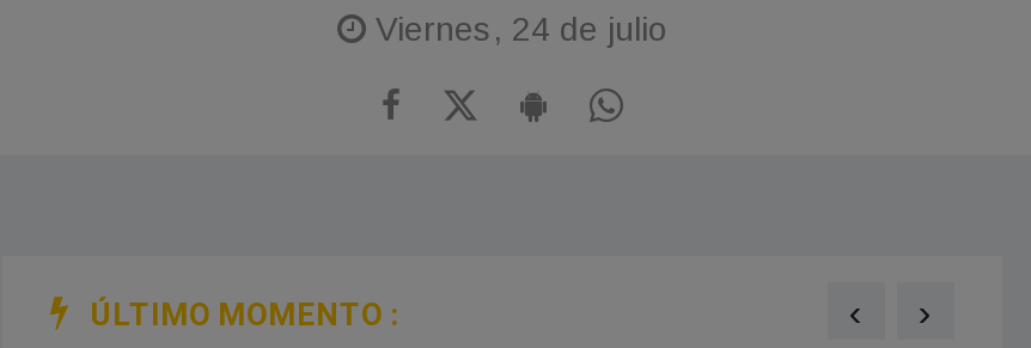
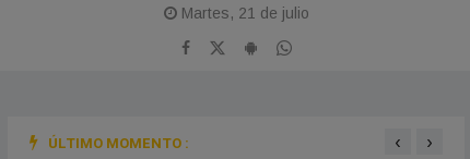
[366,10,667,48] Viernes, 24 de julio -> [177,4,309,22] Martes, 21 de julio

